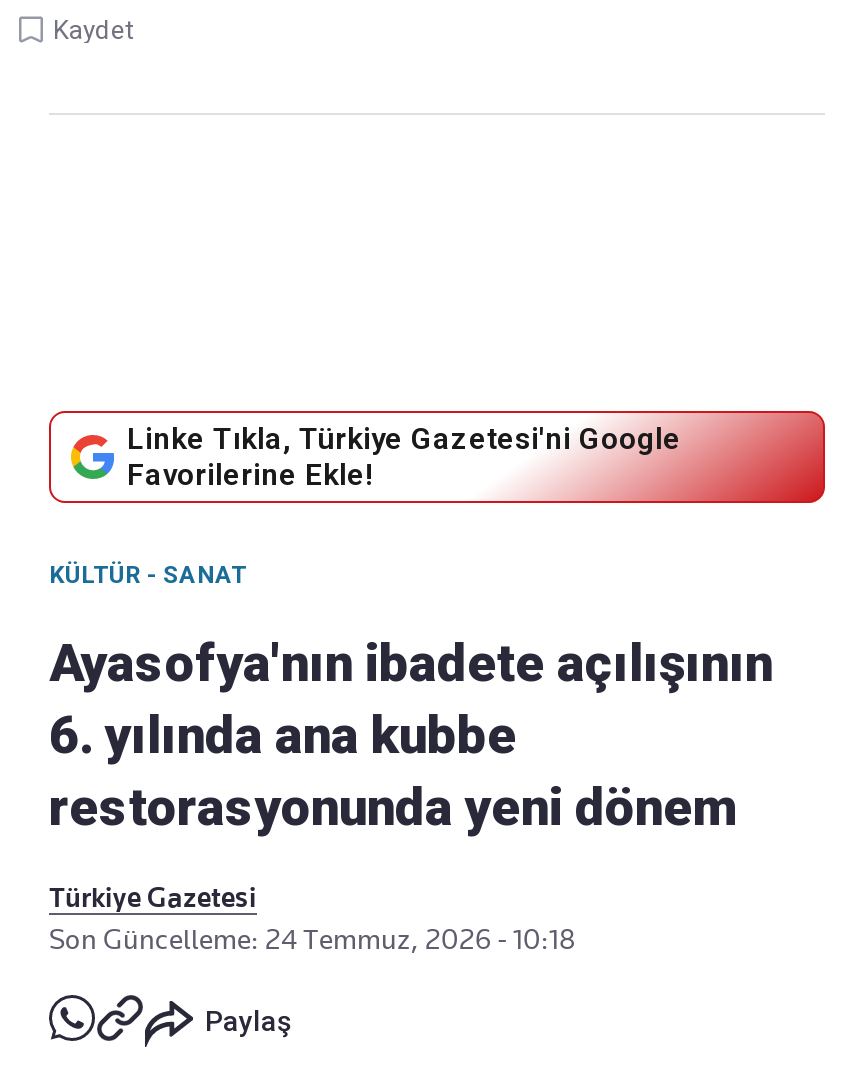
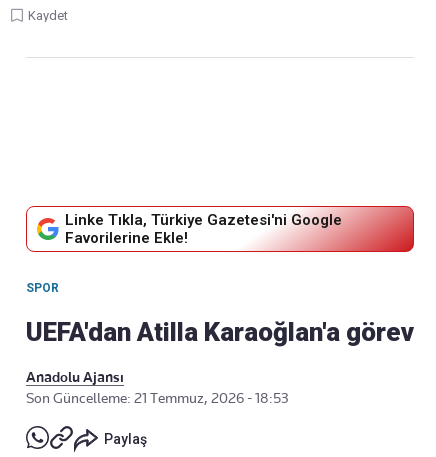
[49,562,247,590] KÜLTÜR - SANAT -> [26,281,59,295] SPOR
[49,634,773,838] Ayasofya'nın ibadete açılışının | 6. yılında ana kubbe | restorasyonunda yeni dönem -> [26,317,414,347] UEFA'dan Atilla Karaoğlan'a görev
[49,882,577,956] Türkiye Gazetesi | Son Güncelleme: 24 Temmuz, 2026 - 10:18 -> [26,369,289,406] Anadolu Ajansı | Son Güncelleme: 21 Temmuz, 2026 - 18:53

